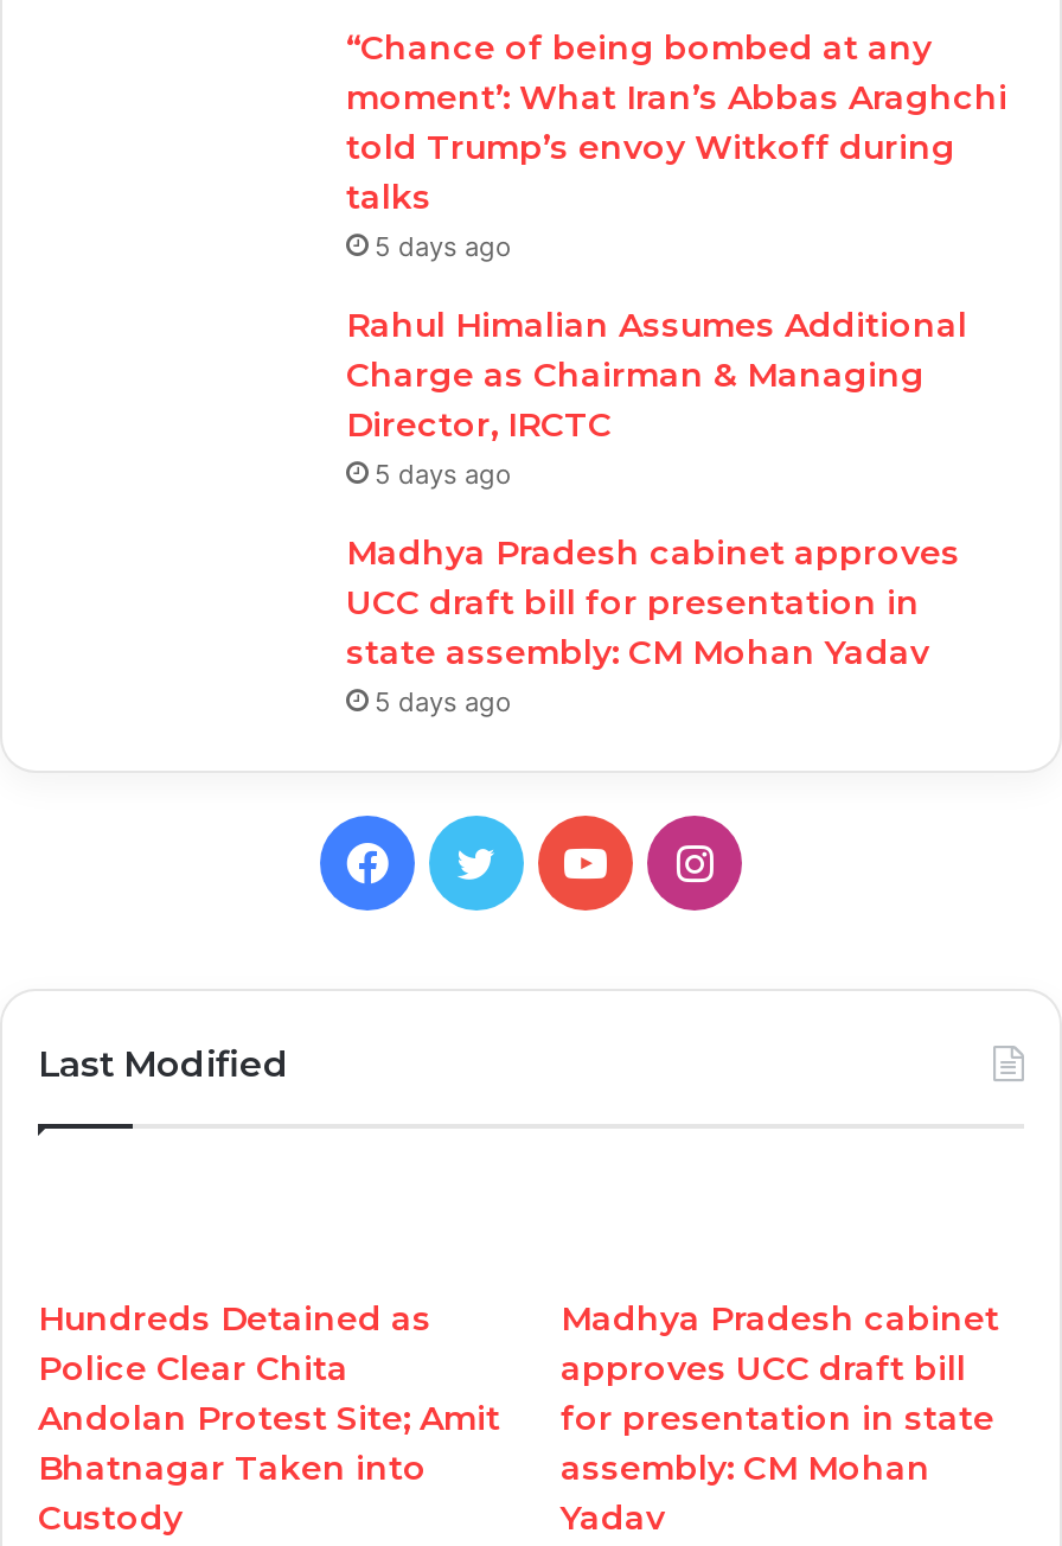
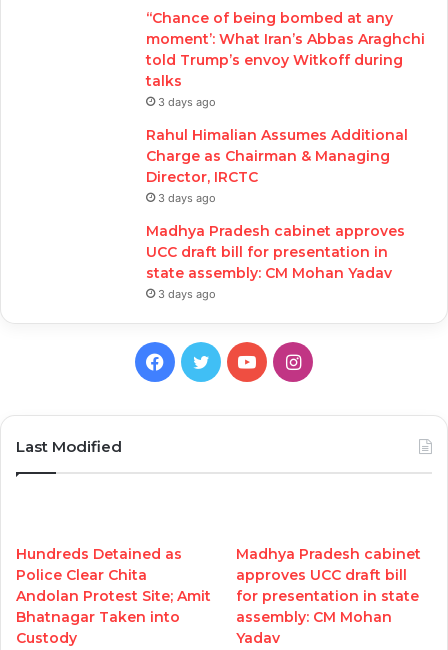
[375,230,512,263] 5 days ago -> [158,95,216,109] 3 days ago
[375,458,512,491] 5 days ago -> [158,191,216,205] 3 days ago
[375,685,512,718] 5 days ago -> [158,287,216,301] 3 days ago

